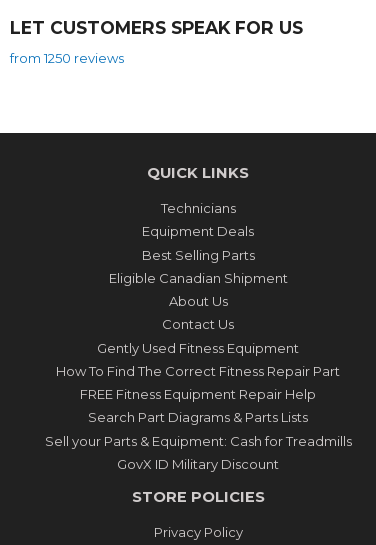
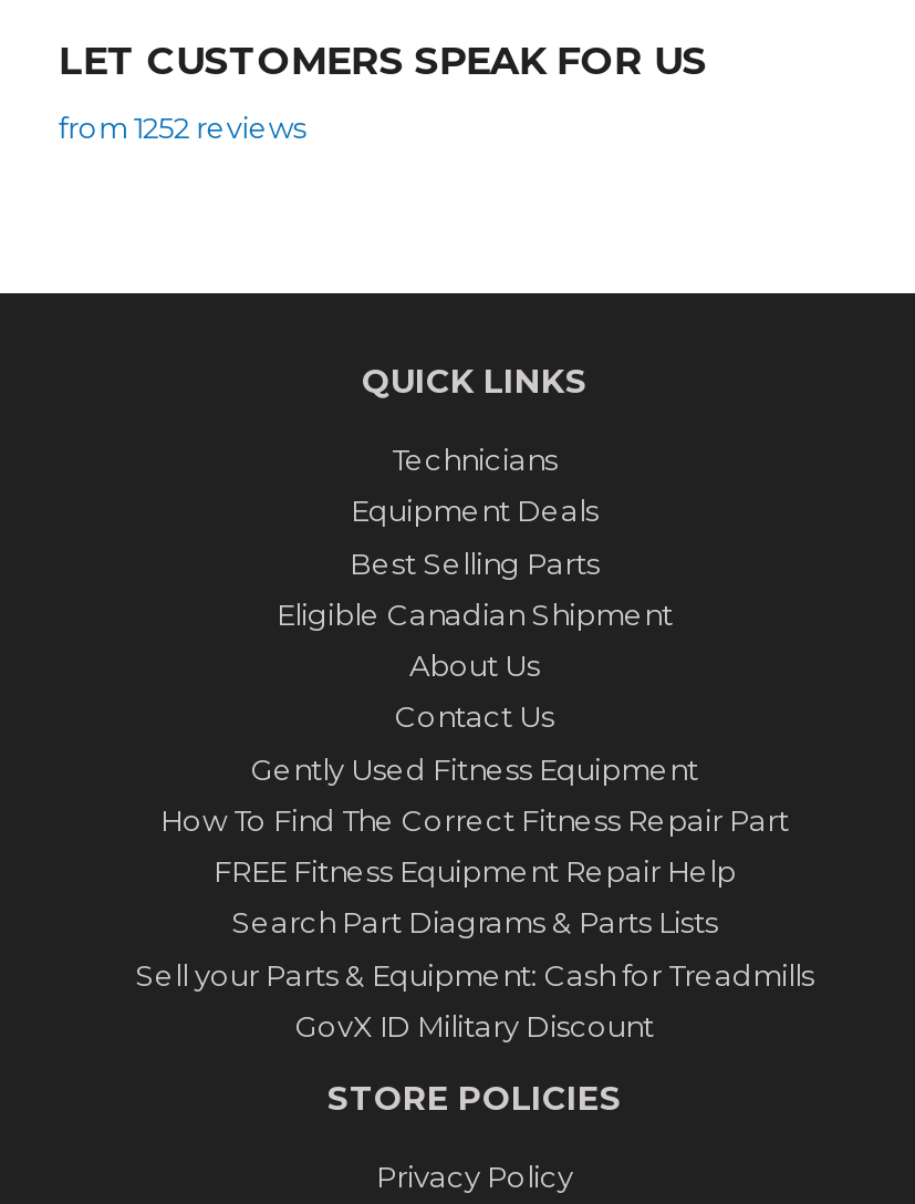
[10,50,124,66] from 1250 reviews -> [58,110,306,145] from 1252 reviews

